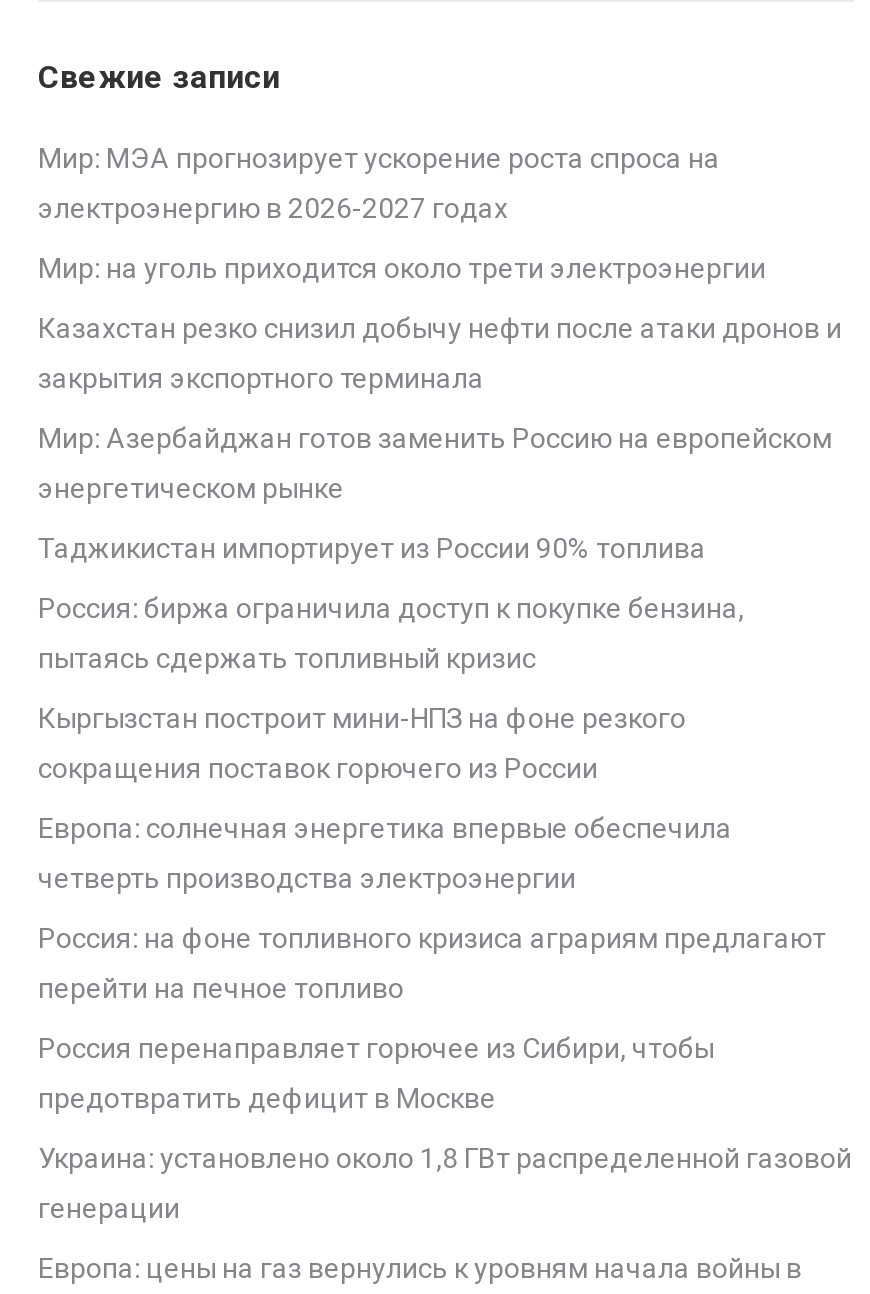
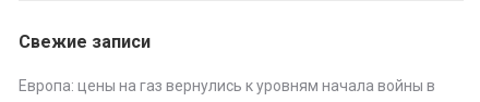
[38,142,852,1224] Мир: МЭА прогнозирует ускорение роста спроса на | электроэнергию в 2026-2027 годах | Мир: на уголь приходится около трети электроэнергии | Казахстан резко снизил добычу нефти после атаки дронов и | закрытия экспортного терминала | Мир: Азербайджан готов заменить Россию на европейском | энергетическом рынке | Таджикистан импортирует из России 90% топлива | Россия: биржа ограничила доступ к покупке бензина, | пытаясь сдержать топливный кризис | Кыргызстан построит мини-НПЗ на фоне резкого | сокращения поставок горючего из России | Европа: солнечная энергетика впервые обеспечила | четверть производства электроэнергии | Россия: на фоне топливного кризиса аграриям предлагают | перейти на печное топливо | Россия перенаправляет горючее из Сибири, чтобы | предотвратить дефицит в Москве | Украина: установлено около 1,8 ГВт распределенной газовой | генерации -> none

